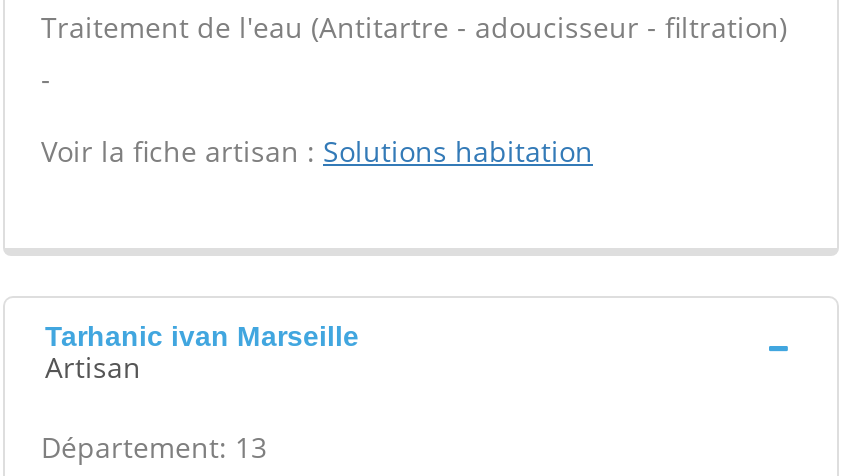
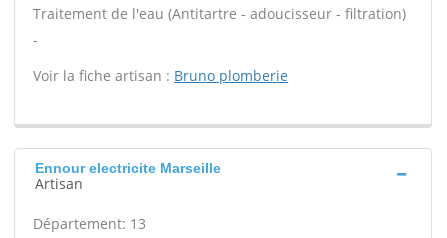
[41,132,593,170] Voir la fiche artisan : Solutions habitation -> [33,66,288,85] Voir la fiche artisan : Bruno plomberie
[45,320,359,352] Tarhanic ivan Marseille -> [35,160,221,176] Ennour electricite Marseille

